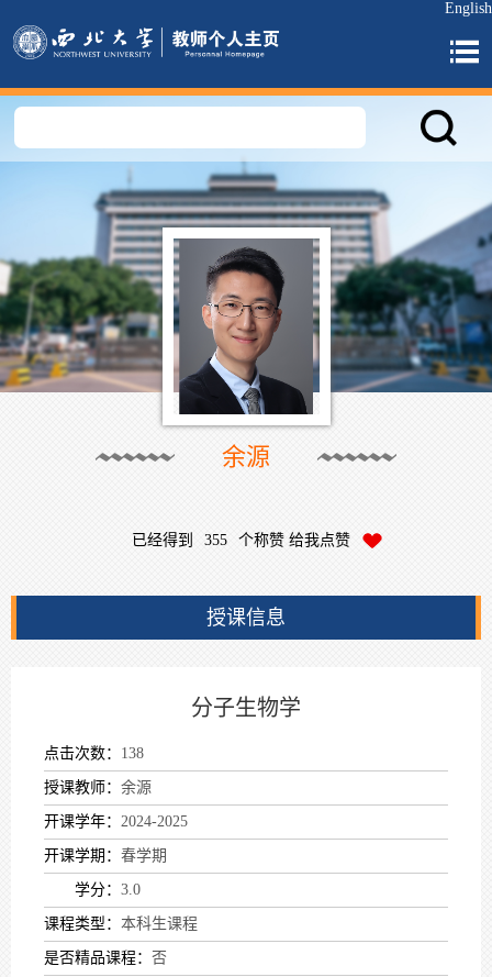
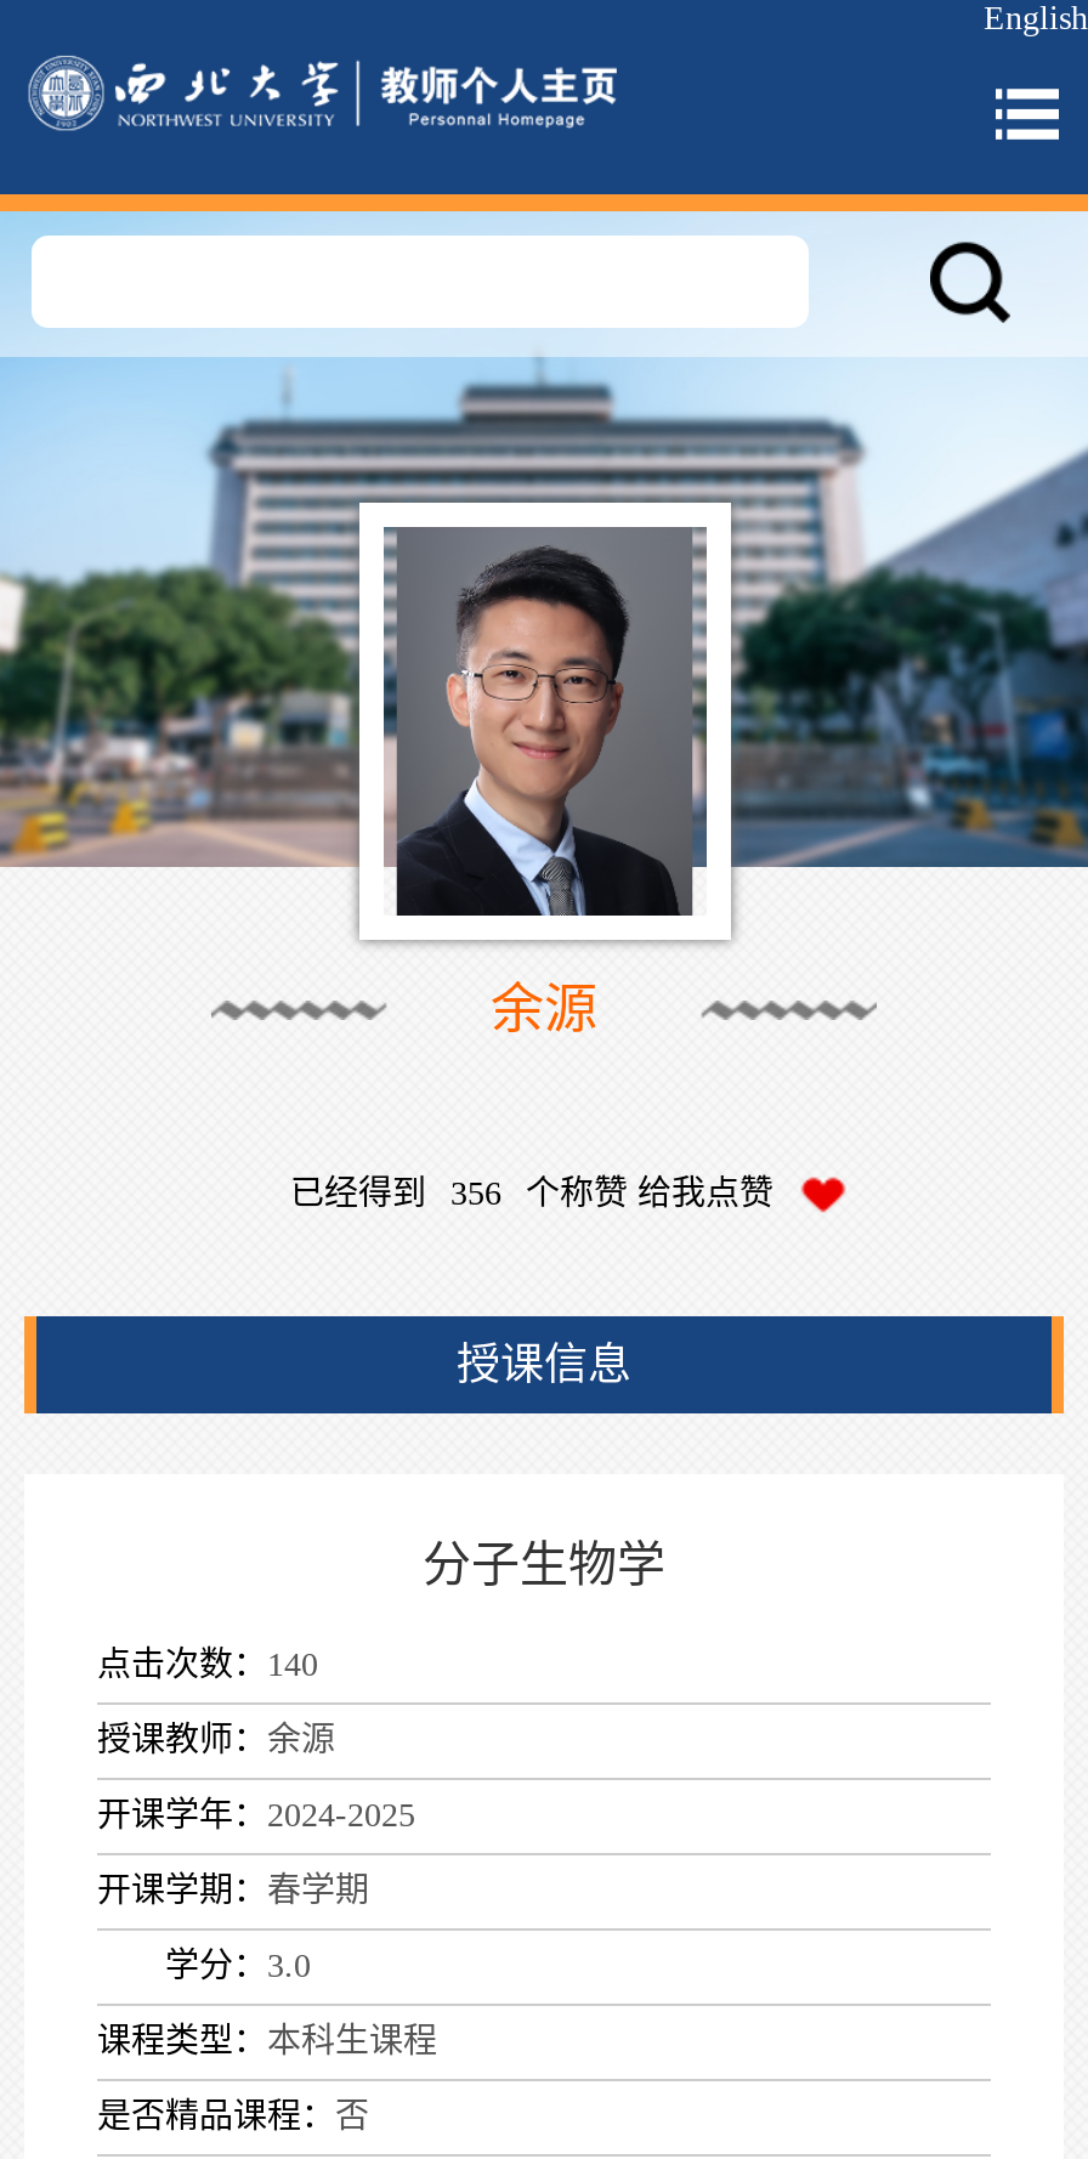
[131,532,350,548] 已经得到 355 个称赞 给我点赞 -> [290,1175,773,1212] 已经得到 356 个称赞 给我点赞
[44,745,144,762] 点击次数：138 -> [97,1647,318,1683] 点击次数：140

